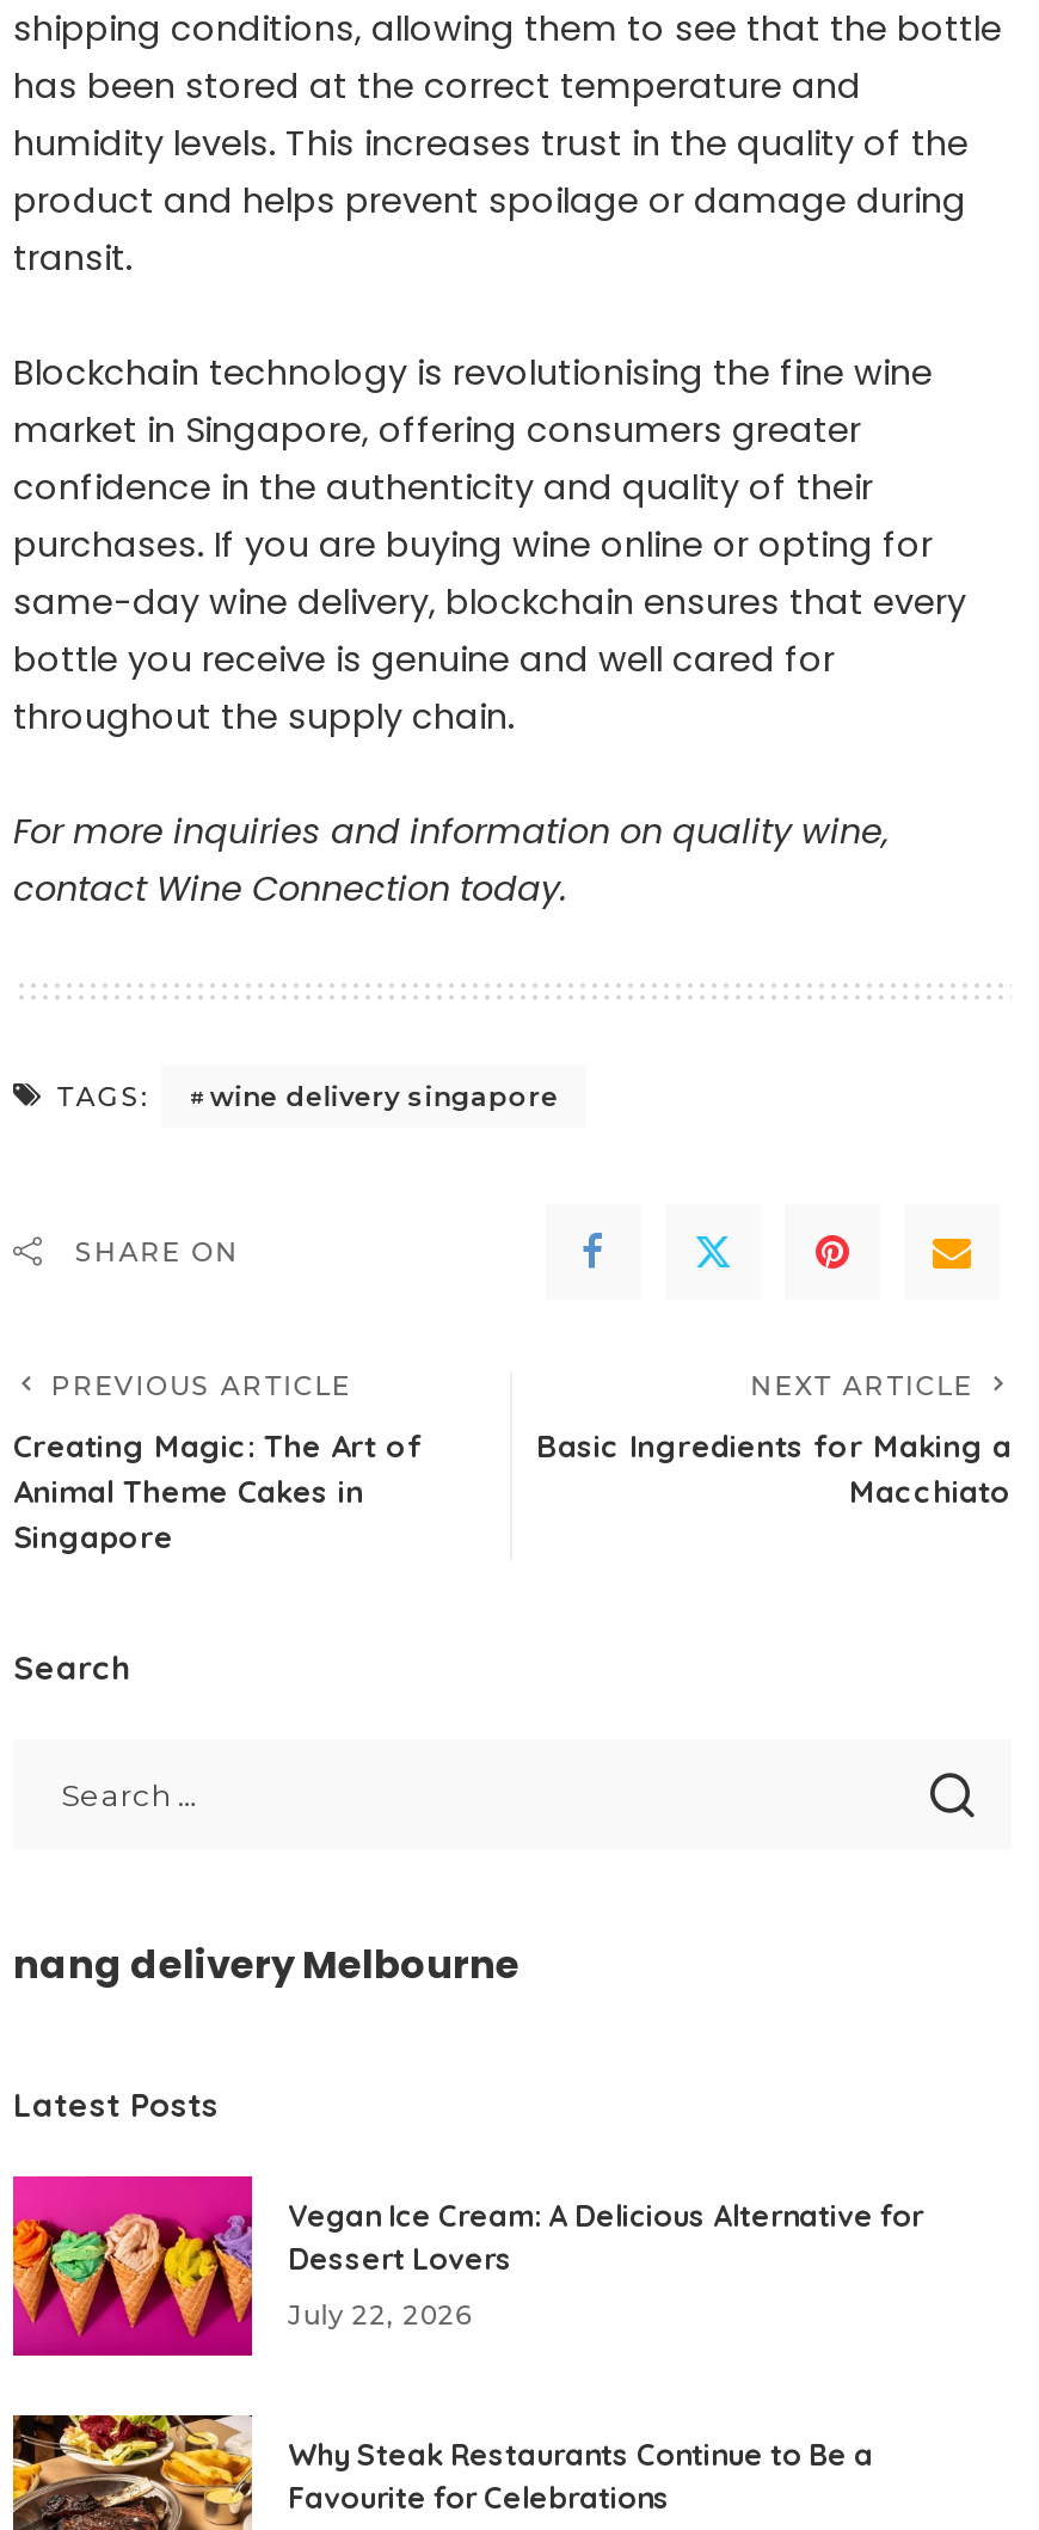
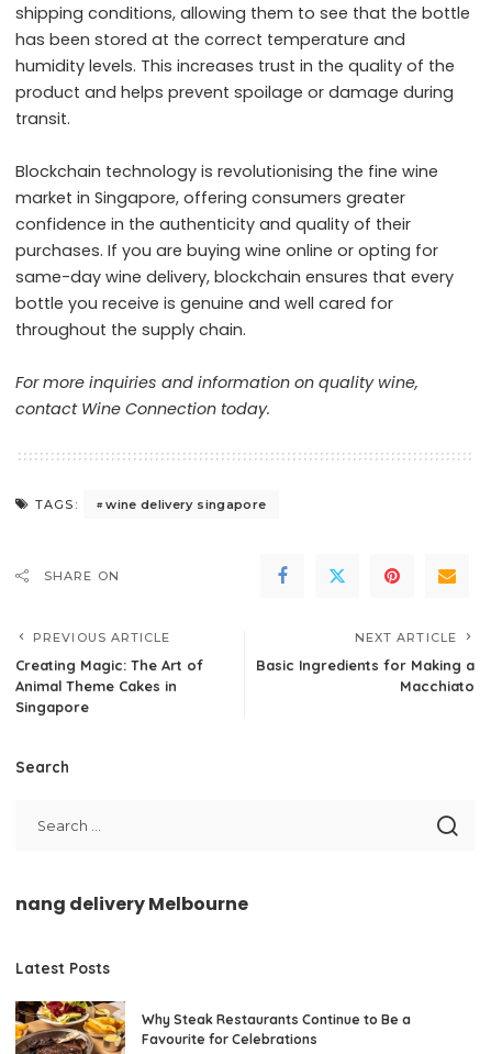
[11,2174,923,2358] [image] | Vegan Ice Cream: A Delicious Alternative for | Dessert Lovers | July 22, 2026 -> none

